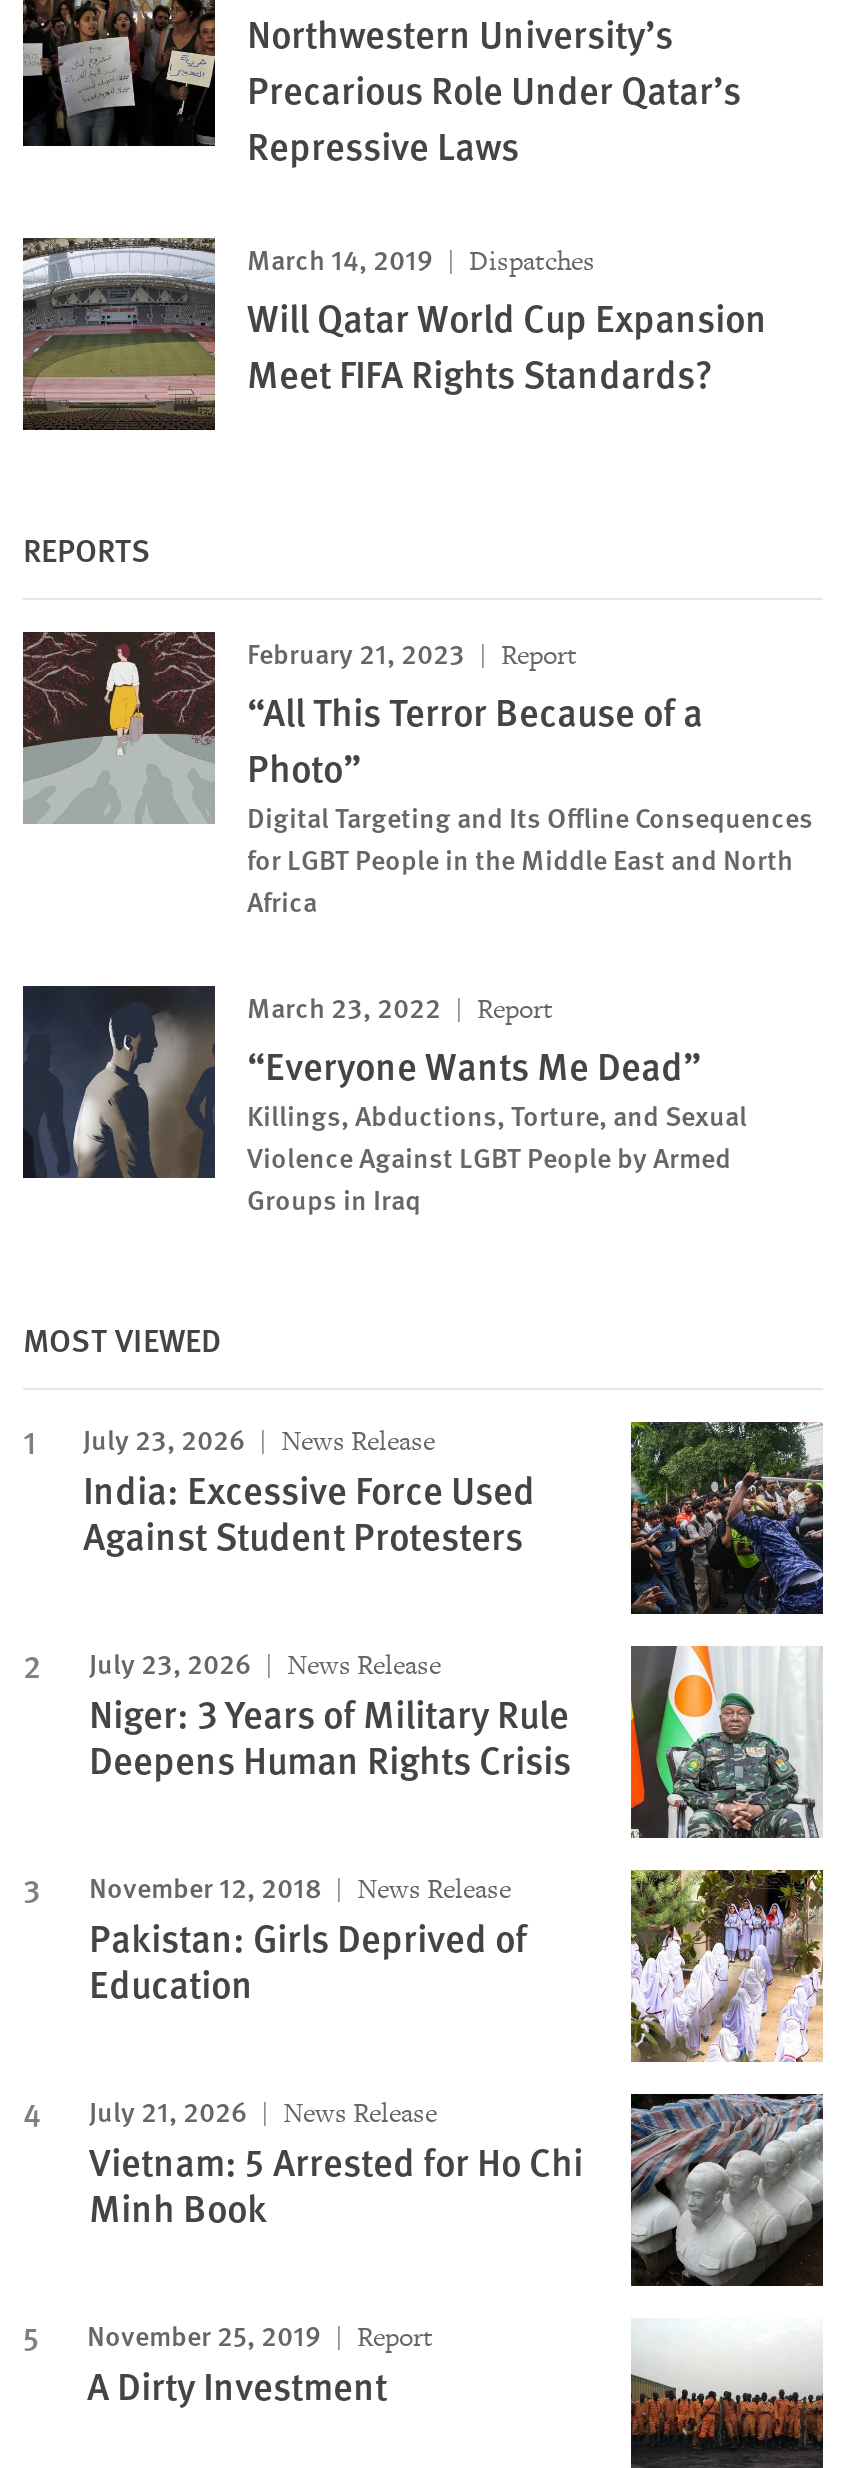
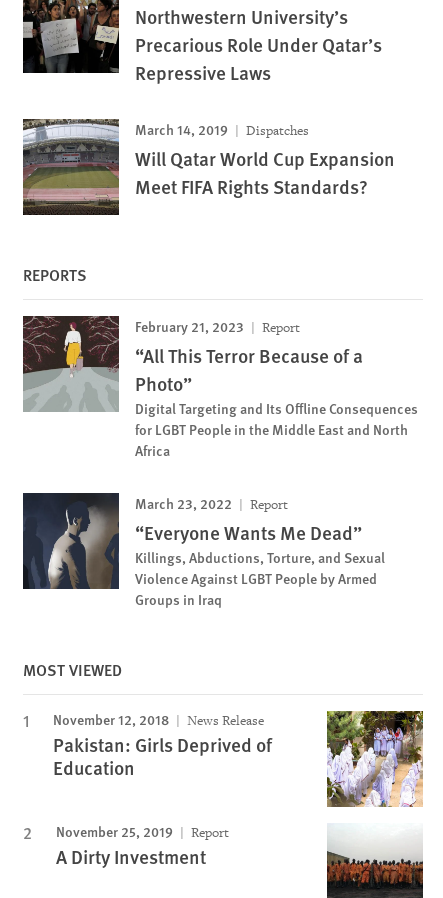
[83,1418,825,1786] [image] | July 23, 2026 | News Release | India: Excessive Force Used | Against Student Protesters | July 23, 2026 | News Release | Niger: 3 Years of Military Rule | Deepens Human Rights Crisis -> none
[629,1644,823,1840] [image] -> none
[89,2090,825,2288] [image] | July 21, 2026 | News Release | Vietnam: 5 Arrested for Ho Chi | Minh Book -> none

